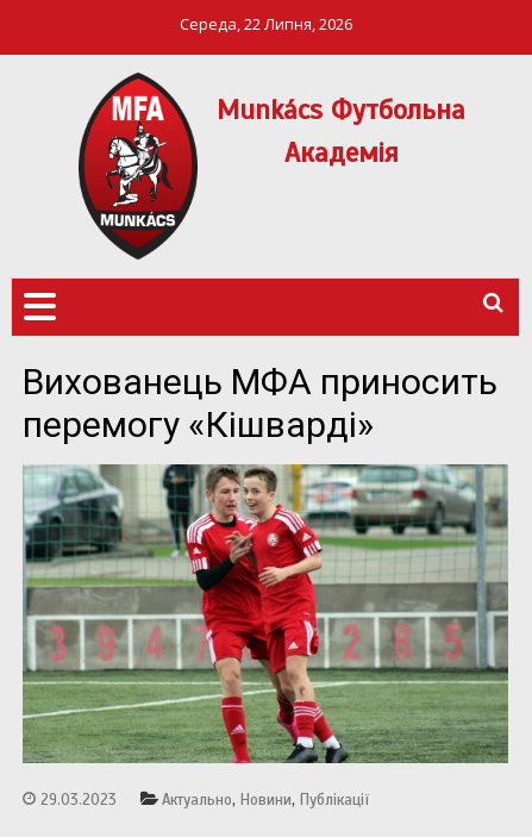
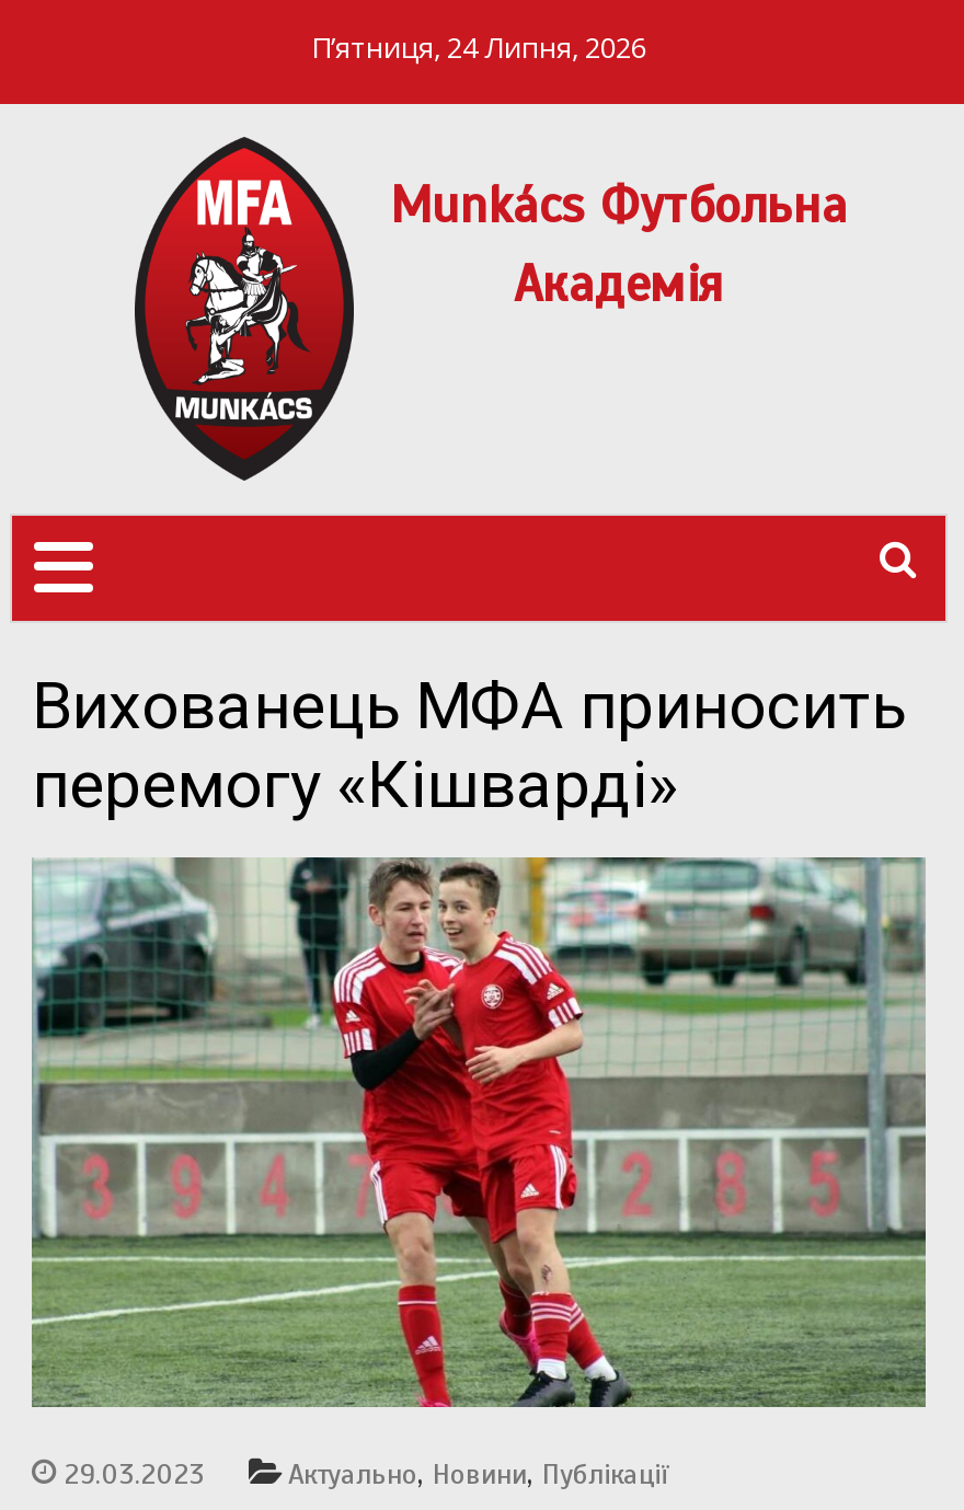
[179,13,352,35] Середа, 22 Липня, 2026 -> [311,27,646,67] П’ятниця, 24 Липня, 2026

